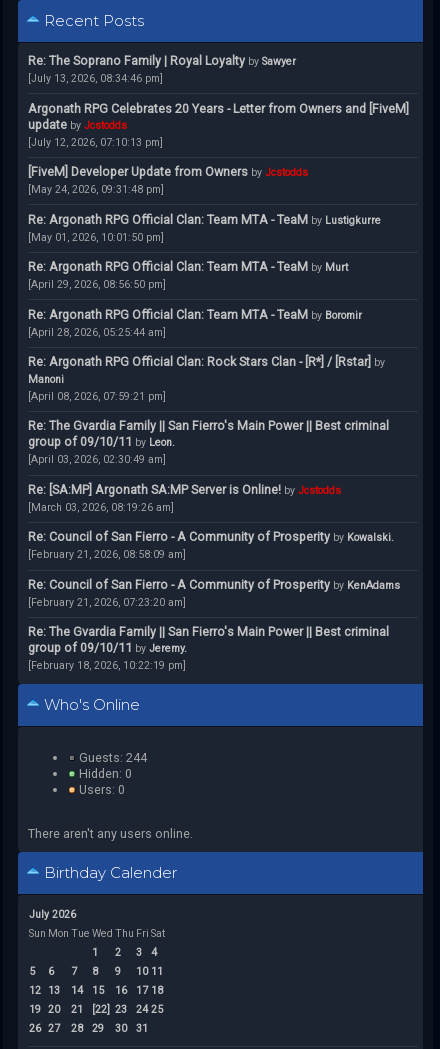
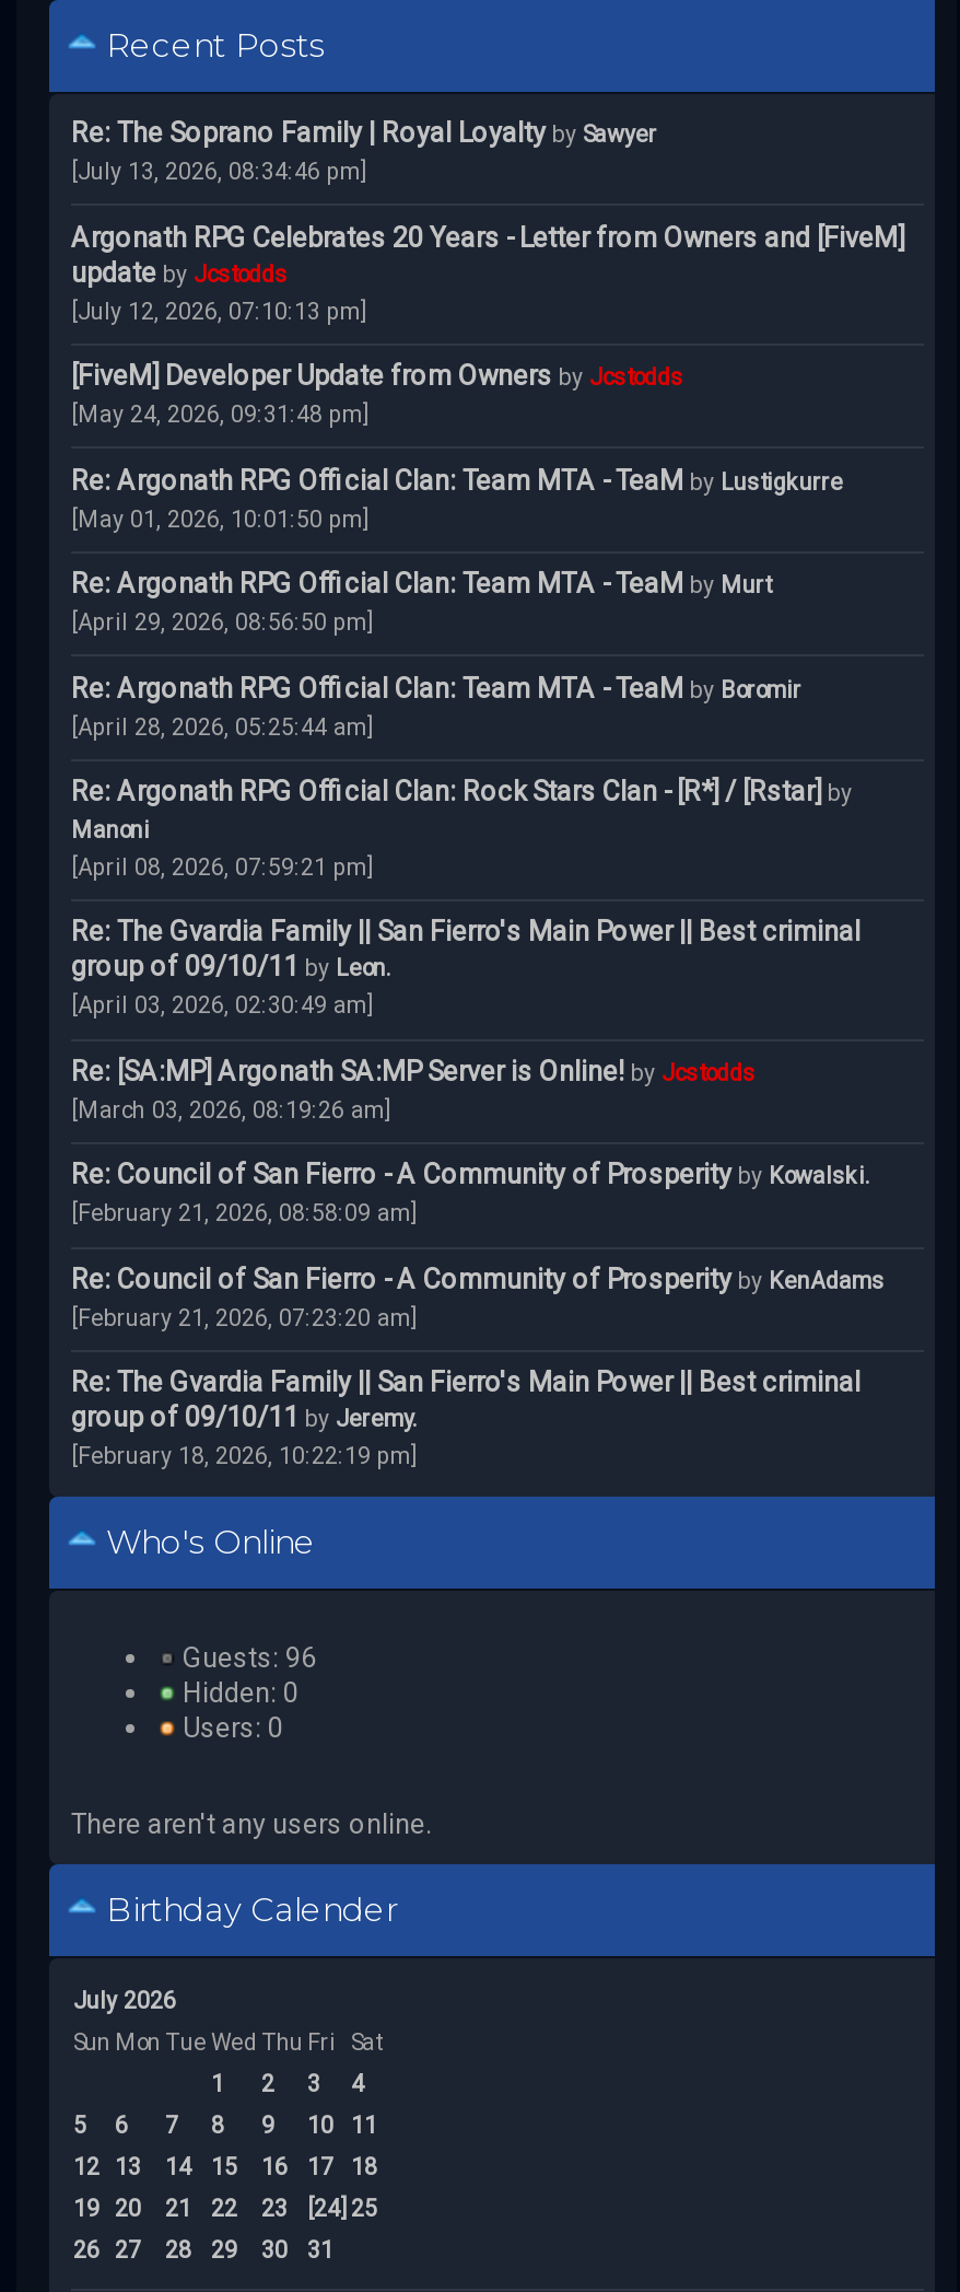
[76,750,147,765] Guests: 244 -> [176,1641,316,1673] Guests: 96
[92,1003,163,1016] [22] 23 | 24 25 -> [211,2195,377,2224] 22 | 23 | [24] 25

